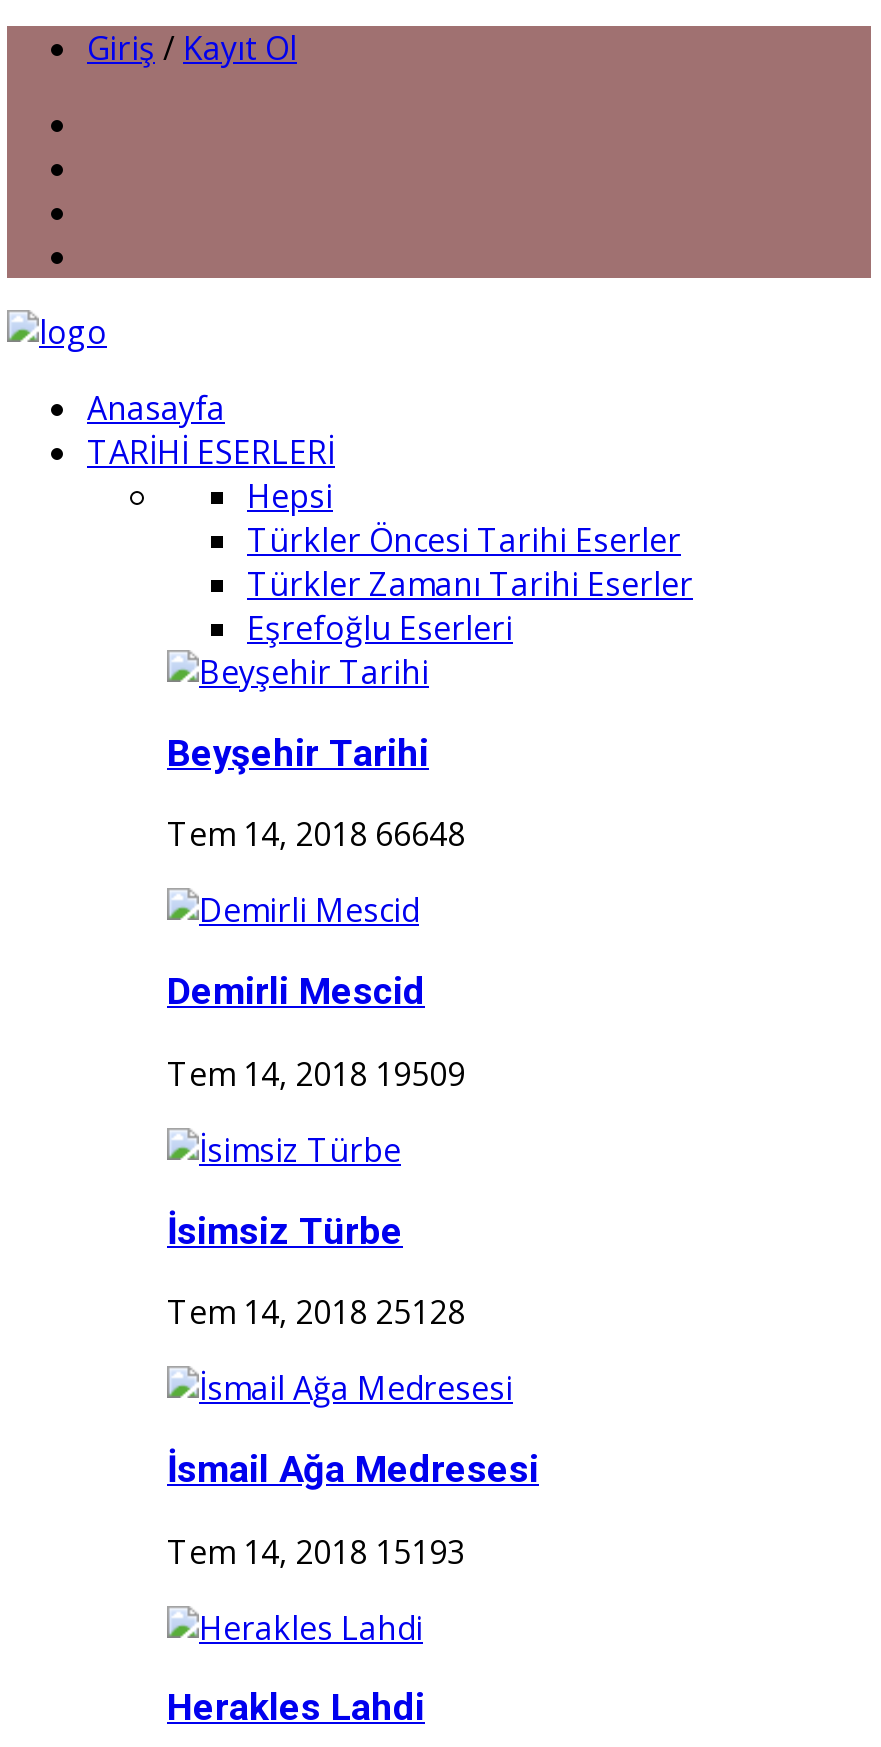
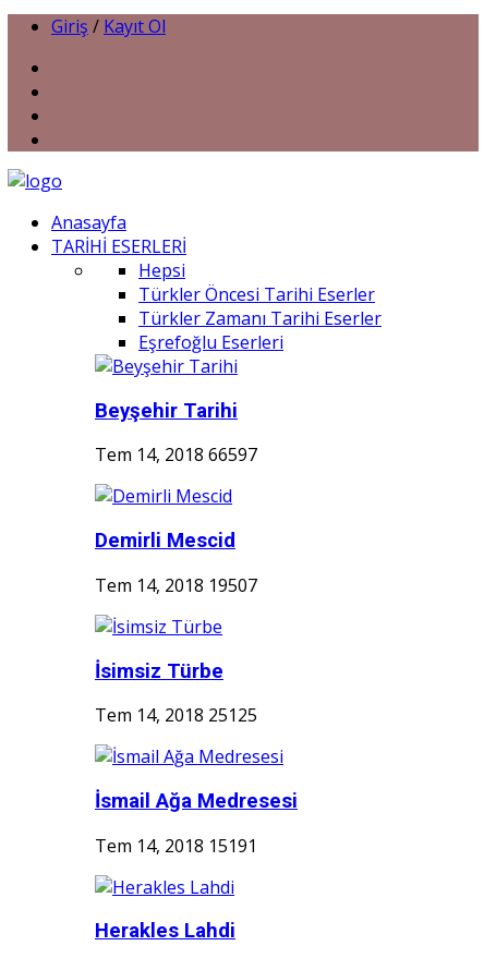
[167,813,465,857] Tem 14, 2018 66648 -> [95,443,257,467] Tem 14, 2018 66597
[167,1052,465,1096] Tem 14, 2018 19509 -> [95,573,257,597] Tem 14, 2018 19507
[167,1291,465,1335] Tem 14, 2018 25128 -> [95,703,257,727] Tem 14, 2018 25125
[167,1530,465,1574] Tem 14, 2018 15193 -> [95,834,257,858] Tem 14, 2018 15191

